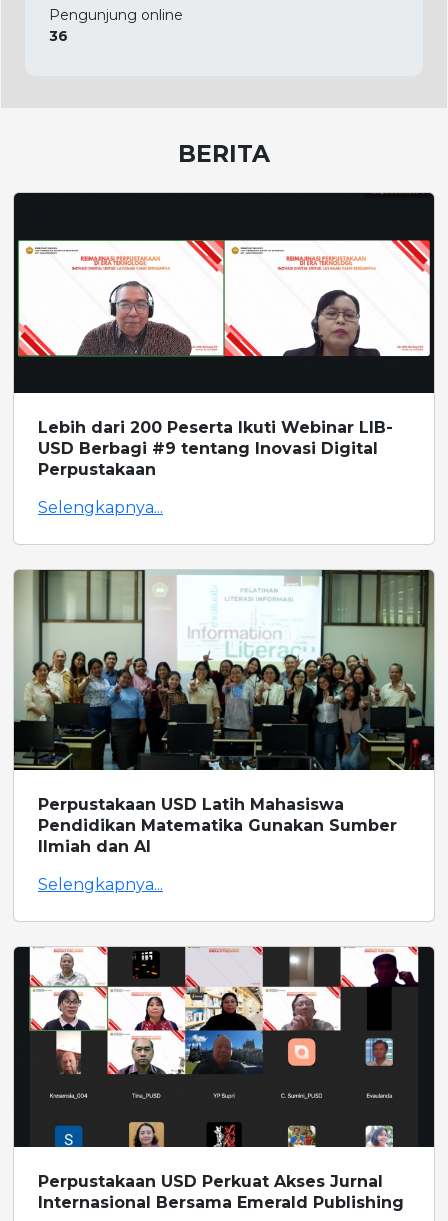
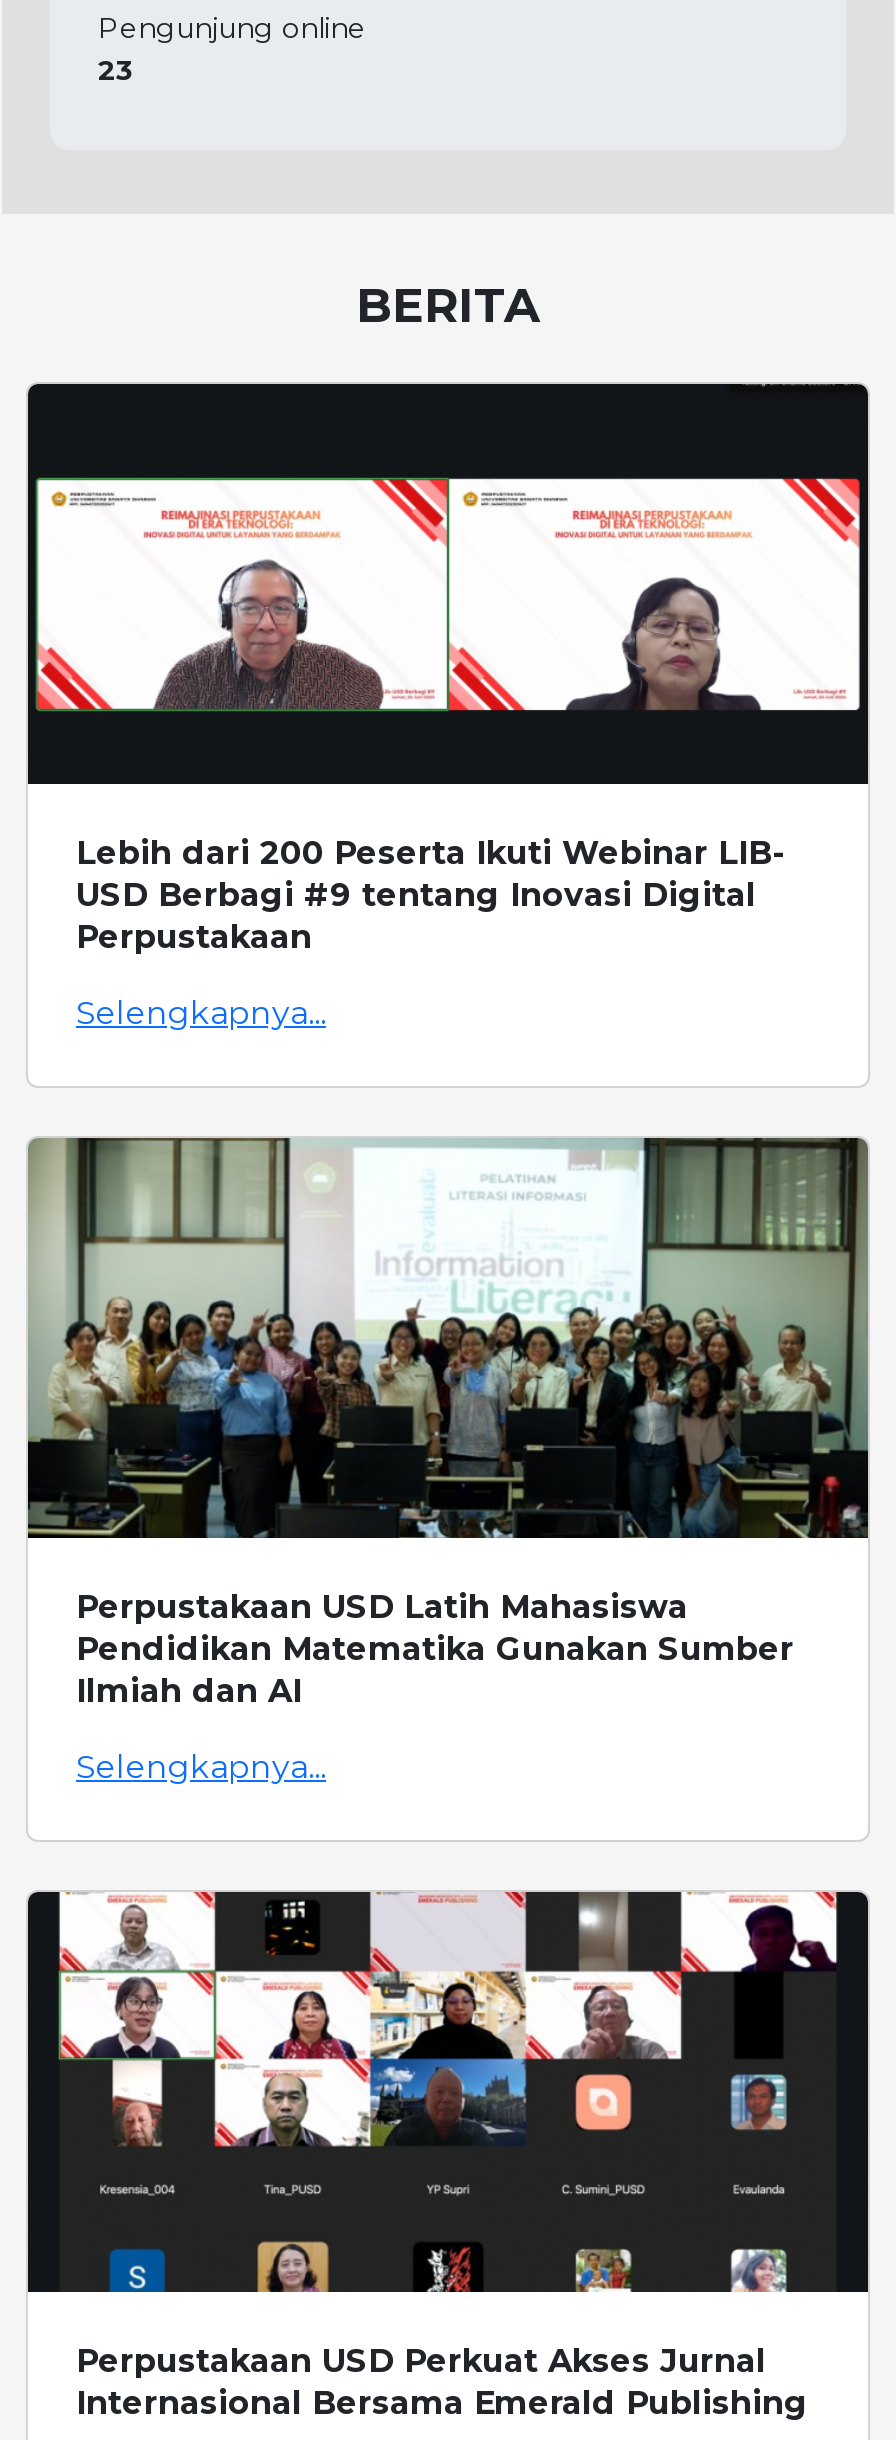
[49,27,68,45] 36 -> [98,53,134,89] 23

